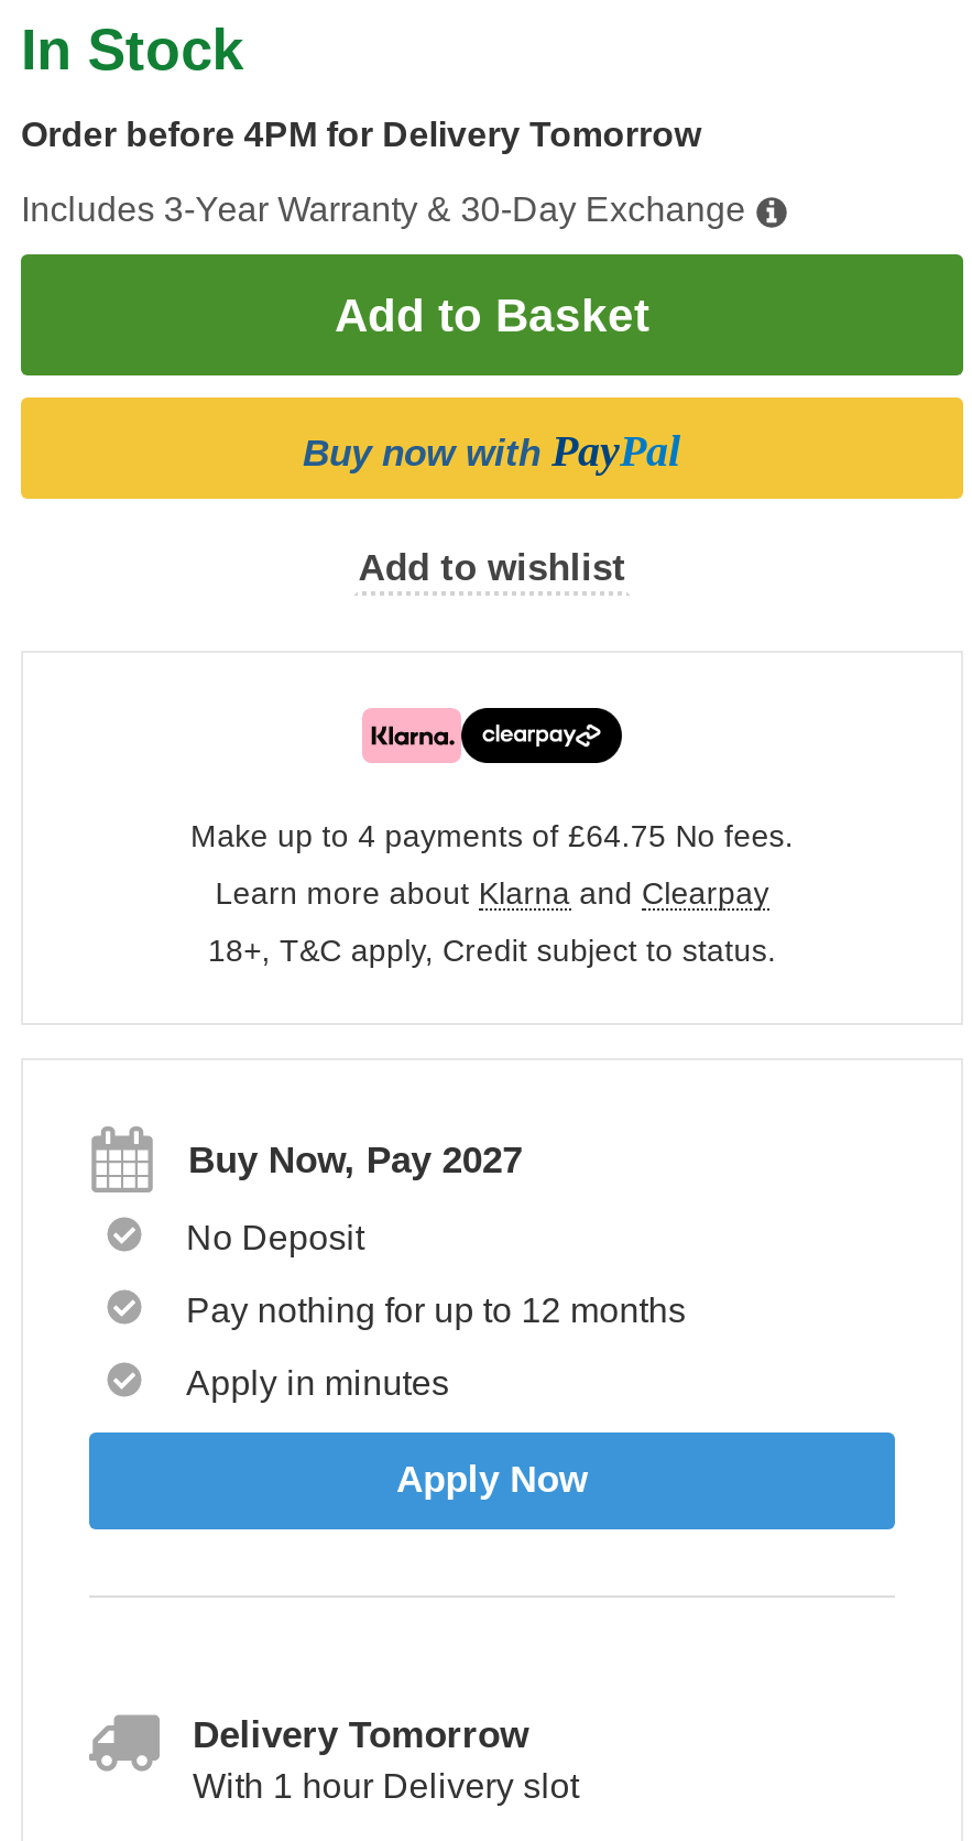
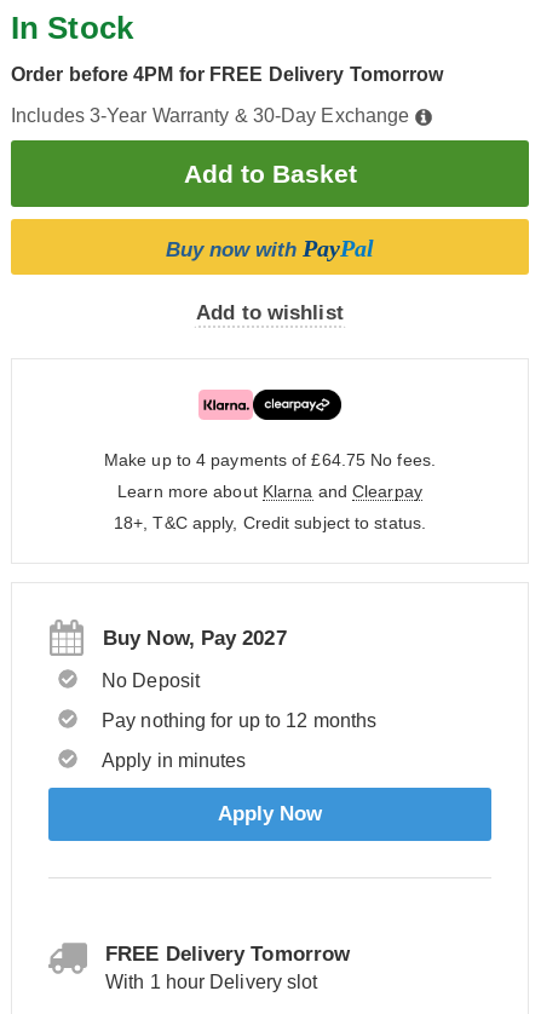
[21,116,701,153] Order before 4PM for Delivery Tomorrow -> [11,64,443,85] Order before 4PM for FREE Delivery Tomorrow
[193,1714,529,1756] Delivery Tomorrow -> [105,943,350,966] FREE Delivery Tomorrow

